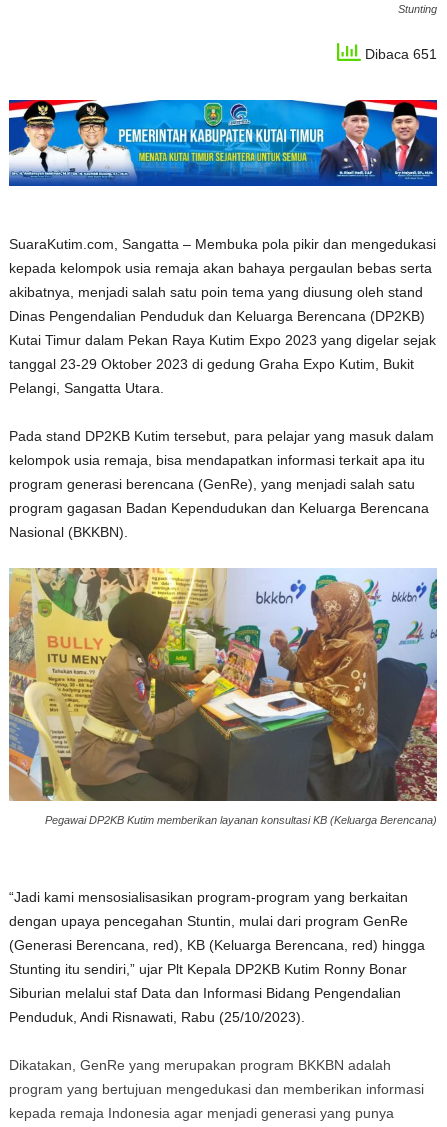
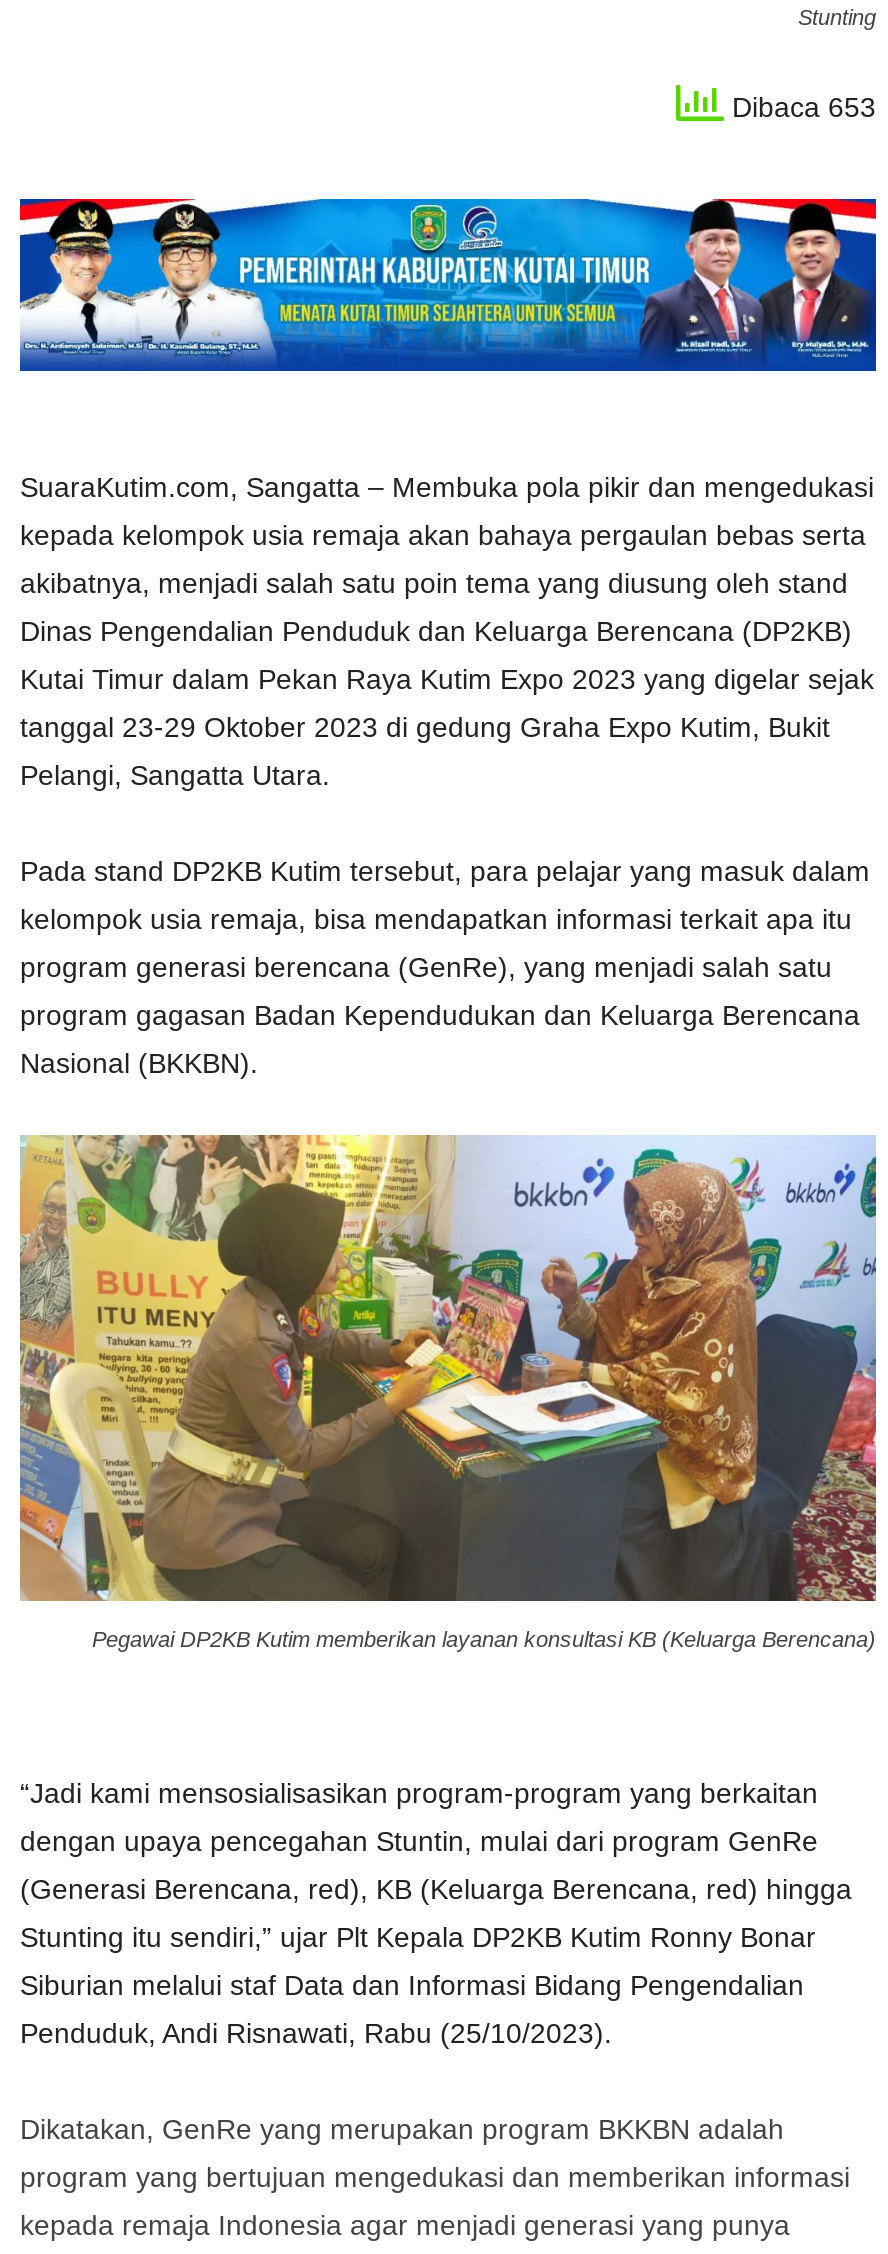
[361,46,437,62] Dibaca 651 -> [724,92,876,124] Dibaca 653

